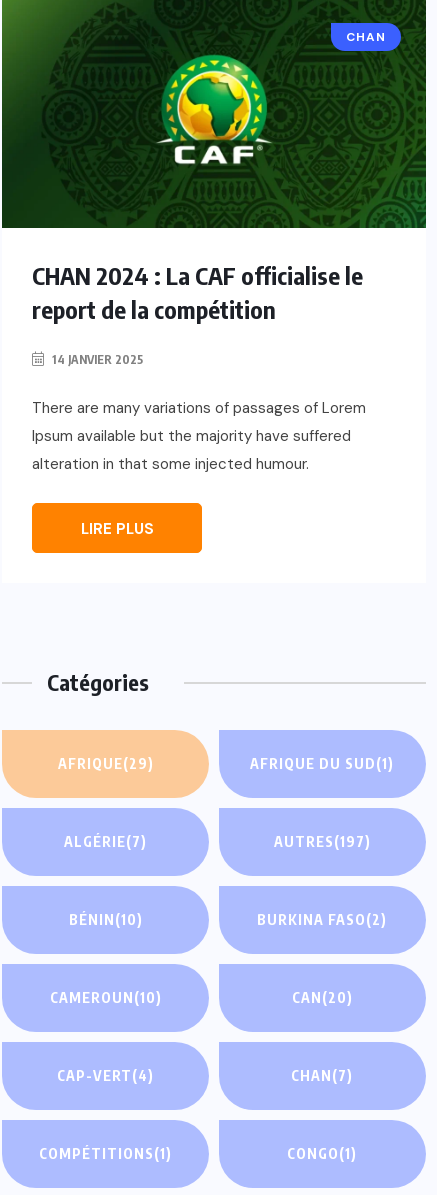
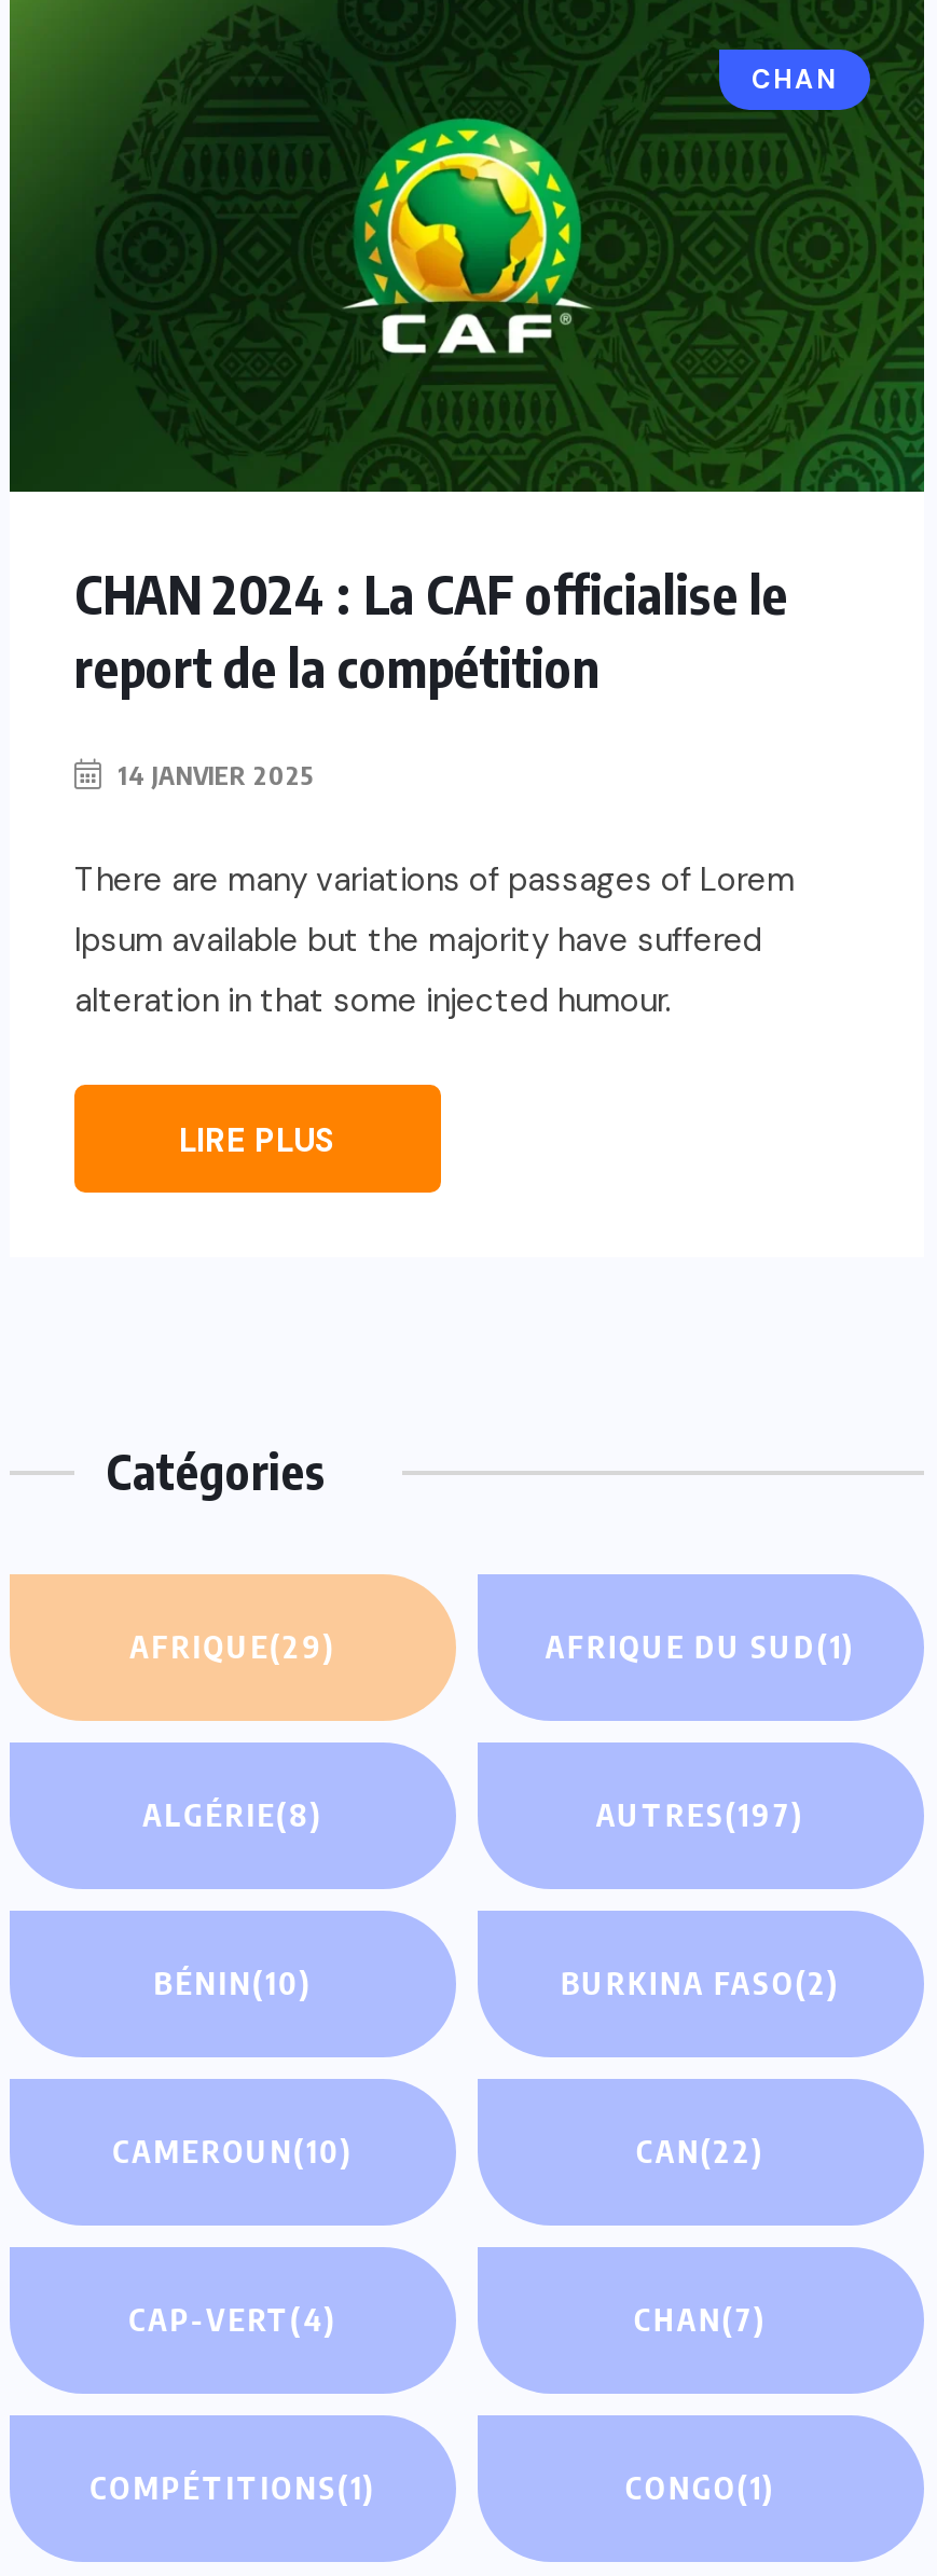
[64,833,147,850] ALGÉRIE(7) -> [143,1797,324,1833] ALGÉRIE(8)
[292,989,353,1006] CAN(20) -> [636,2133,765,2170] CAN(22)

